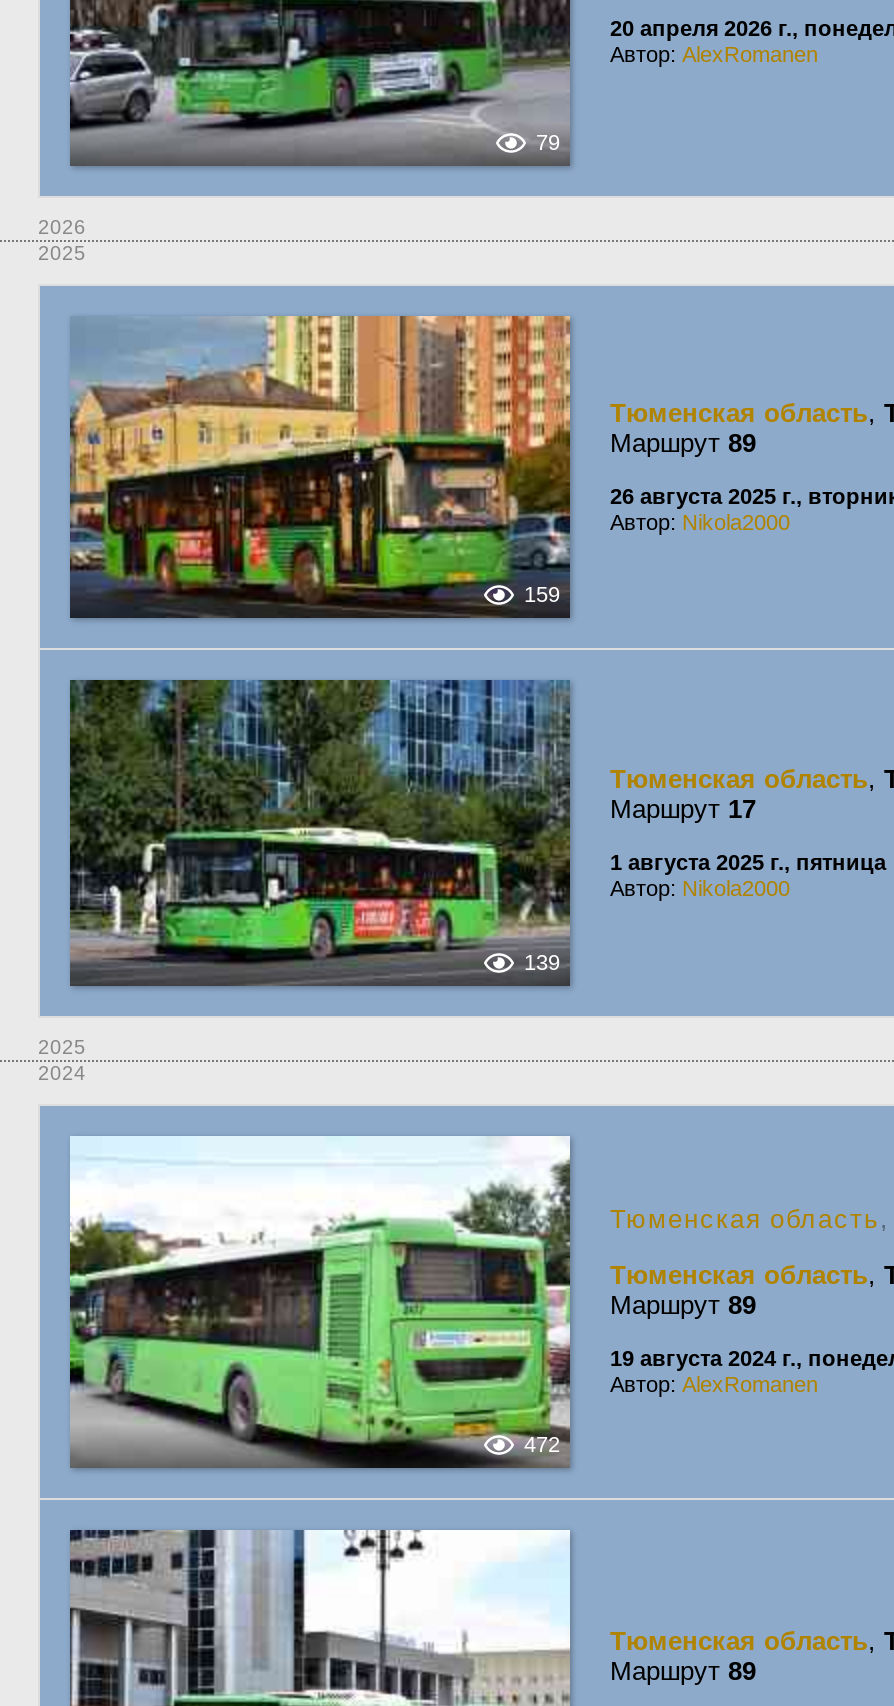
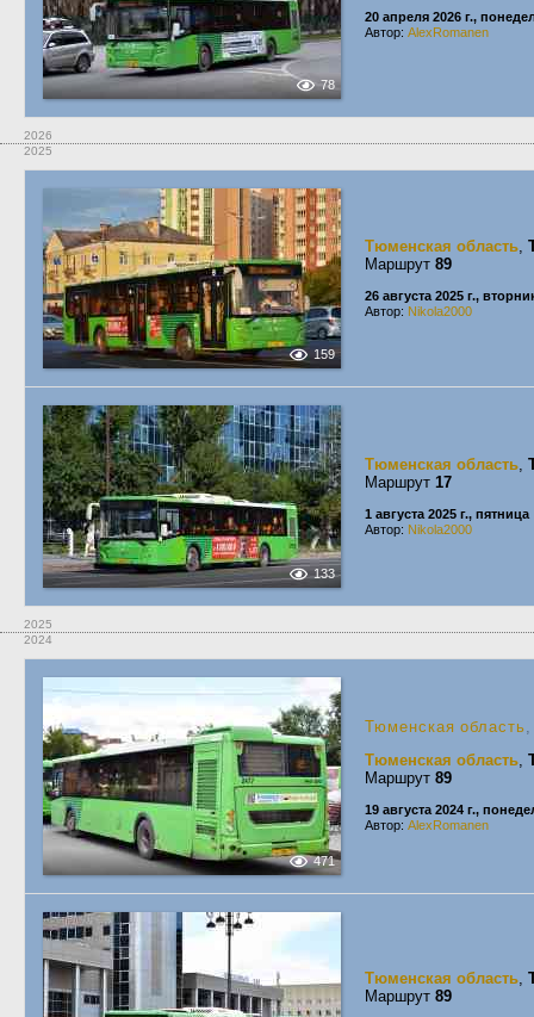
[536,130,560,154] 79 -> [321,77,335,92] 78
[524,950,560,974] 139 -> [313,566,335,581] 133
[524,1432,560,1456] 472 -> [313,854,335,868] 471

